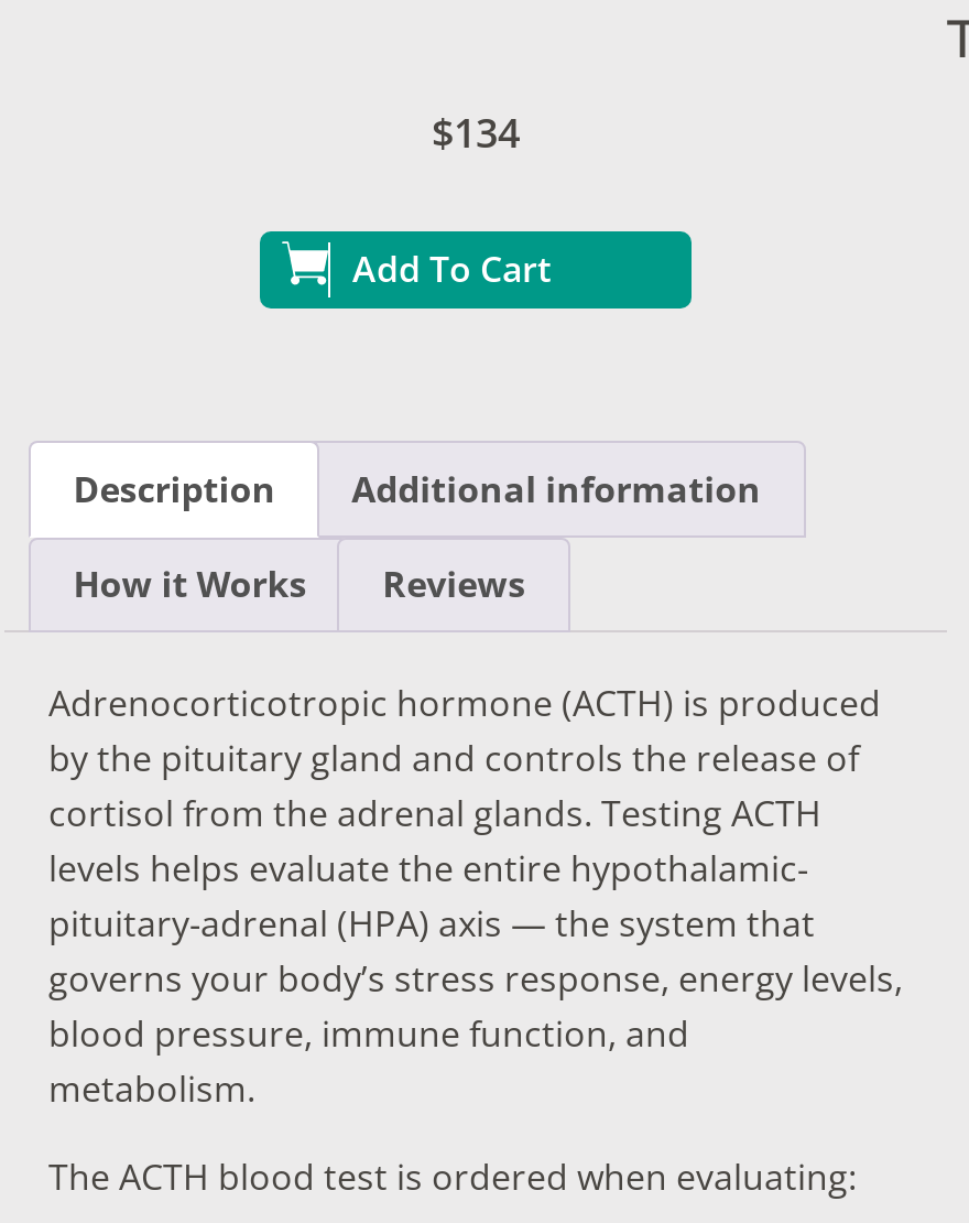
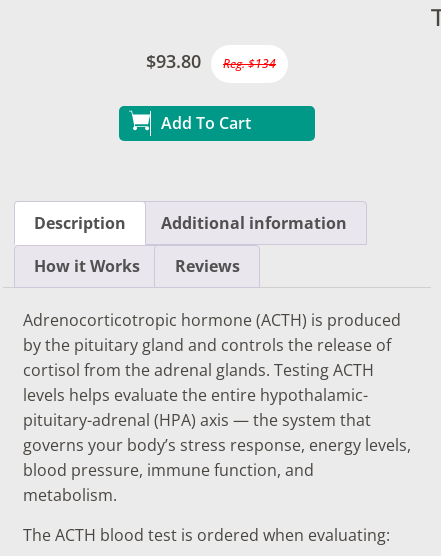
[432,106,520,159] $134 -> [146,49,276,73] $93.80 | Reg. $134

